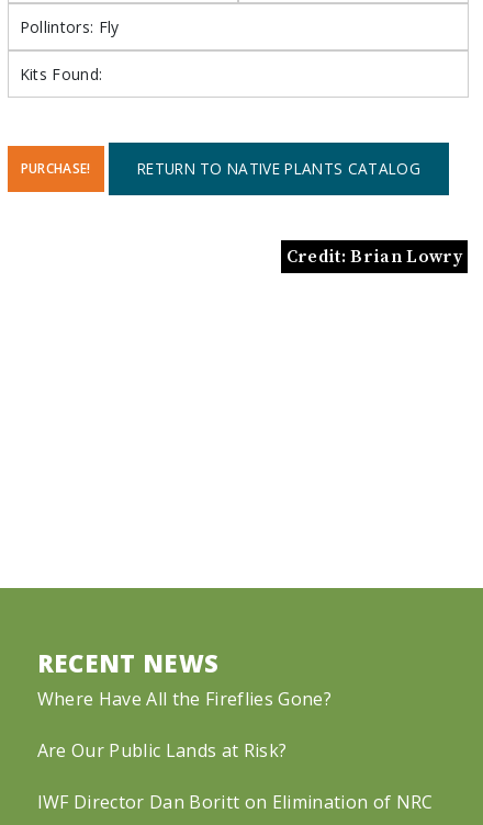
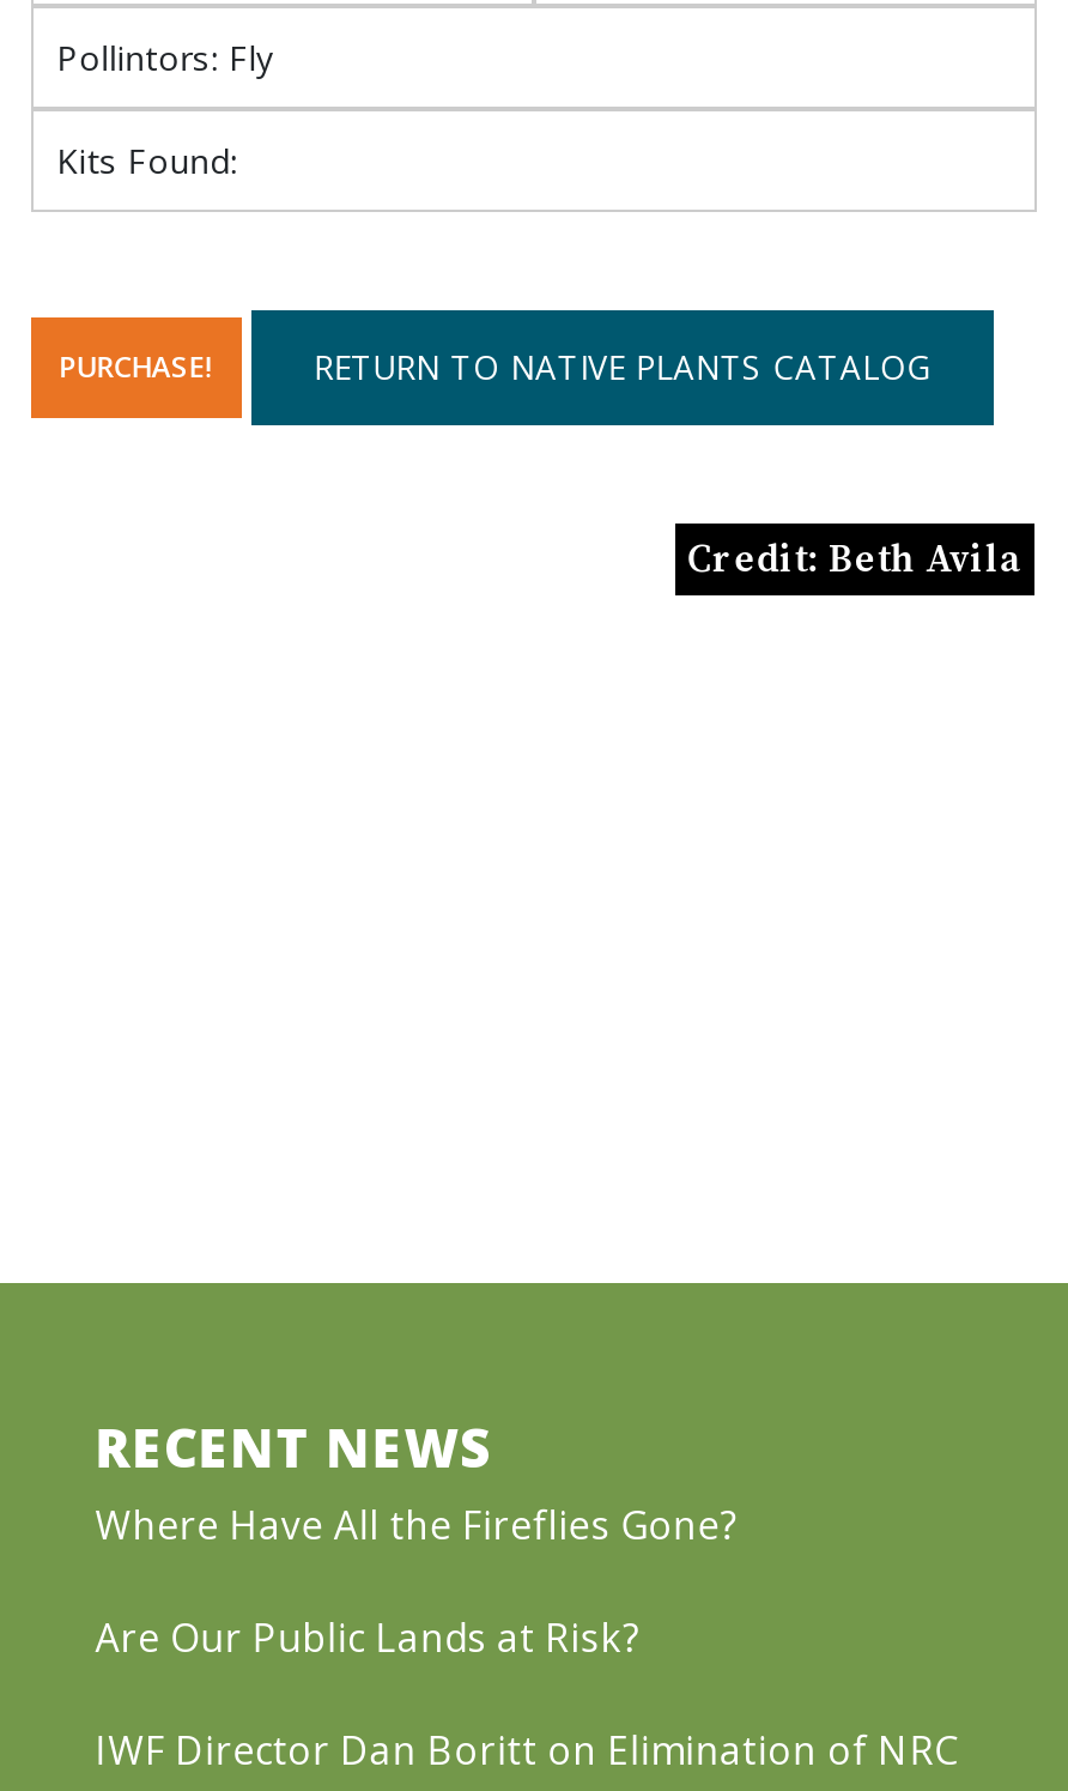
[286,246,462,268] Credit: Brian Lowry -> [687,536,1023,584] Credit: Beth Avila

